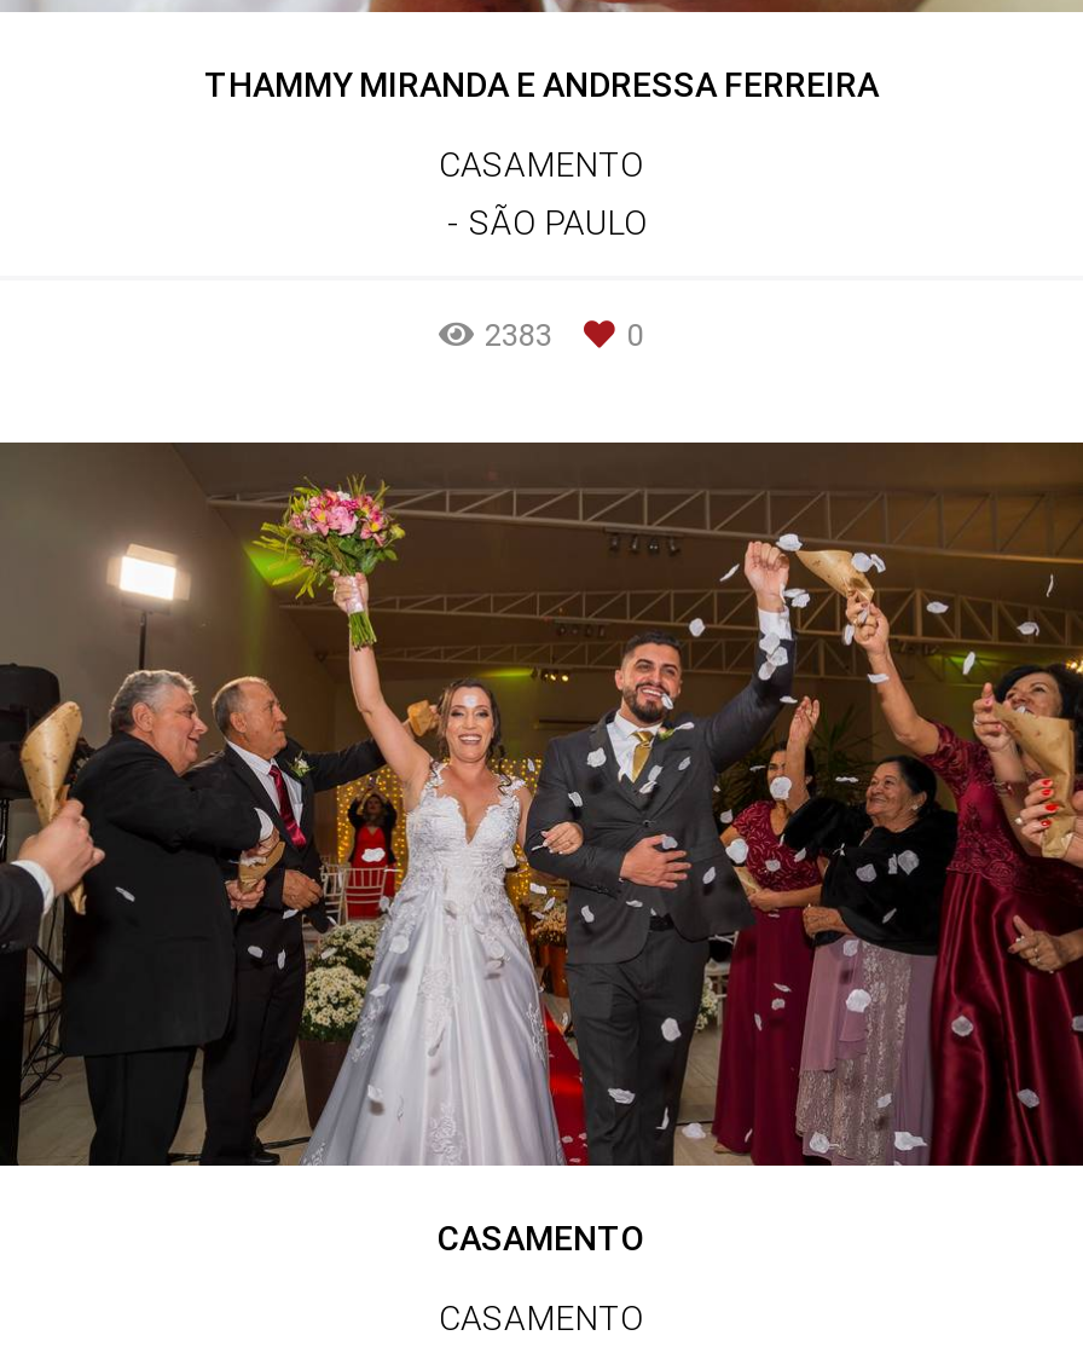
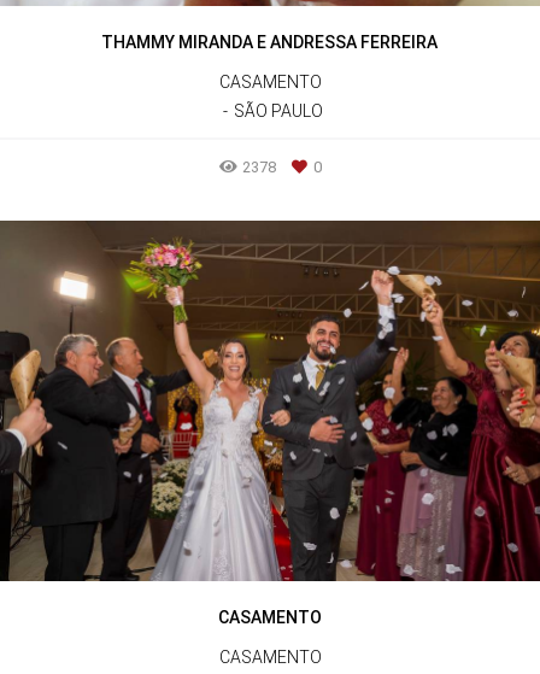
[485,317,552,353] 2383 -> [242,158,275,176] 2378

